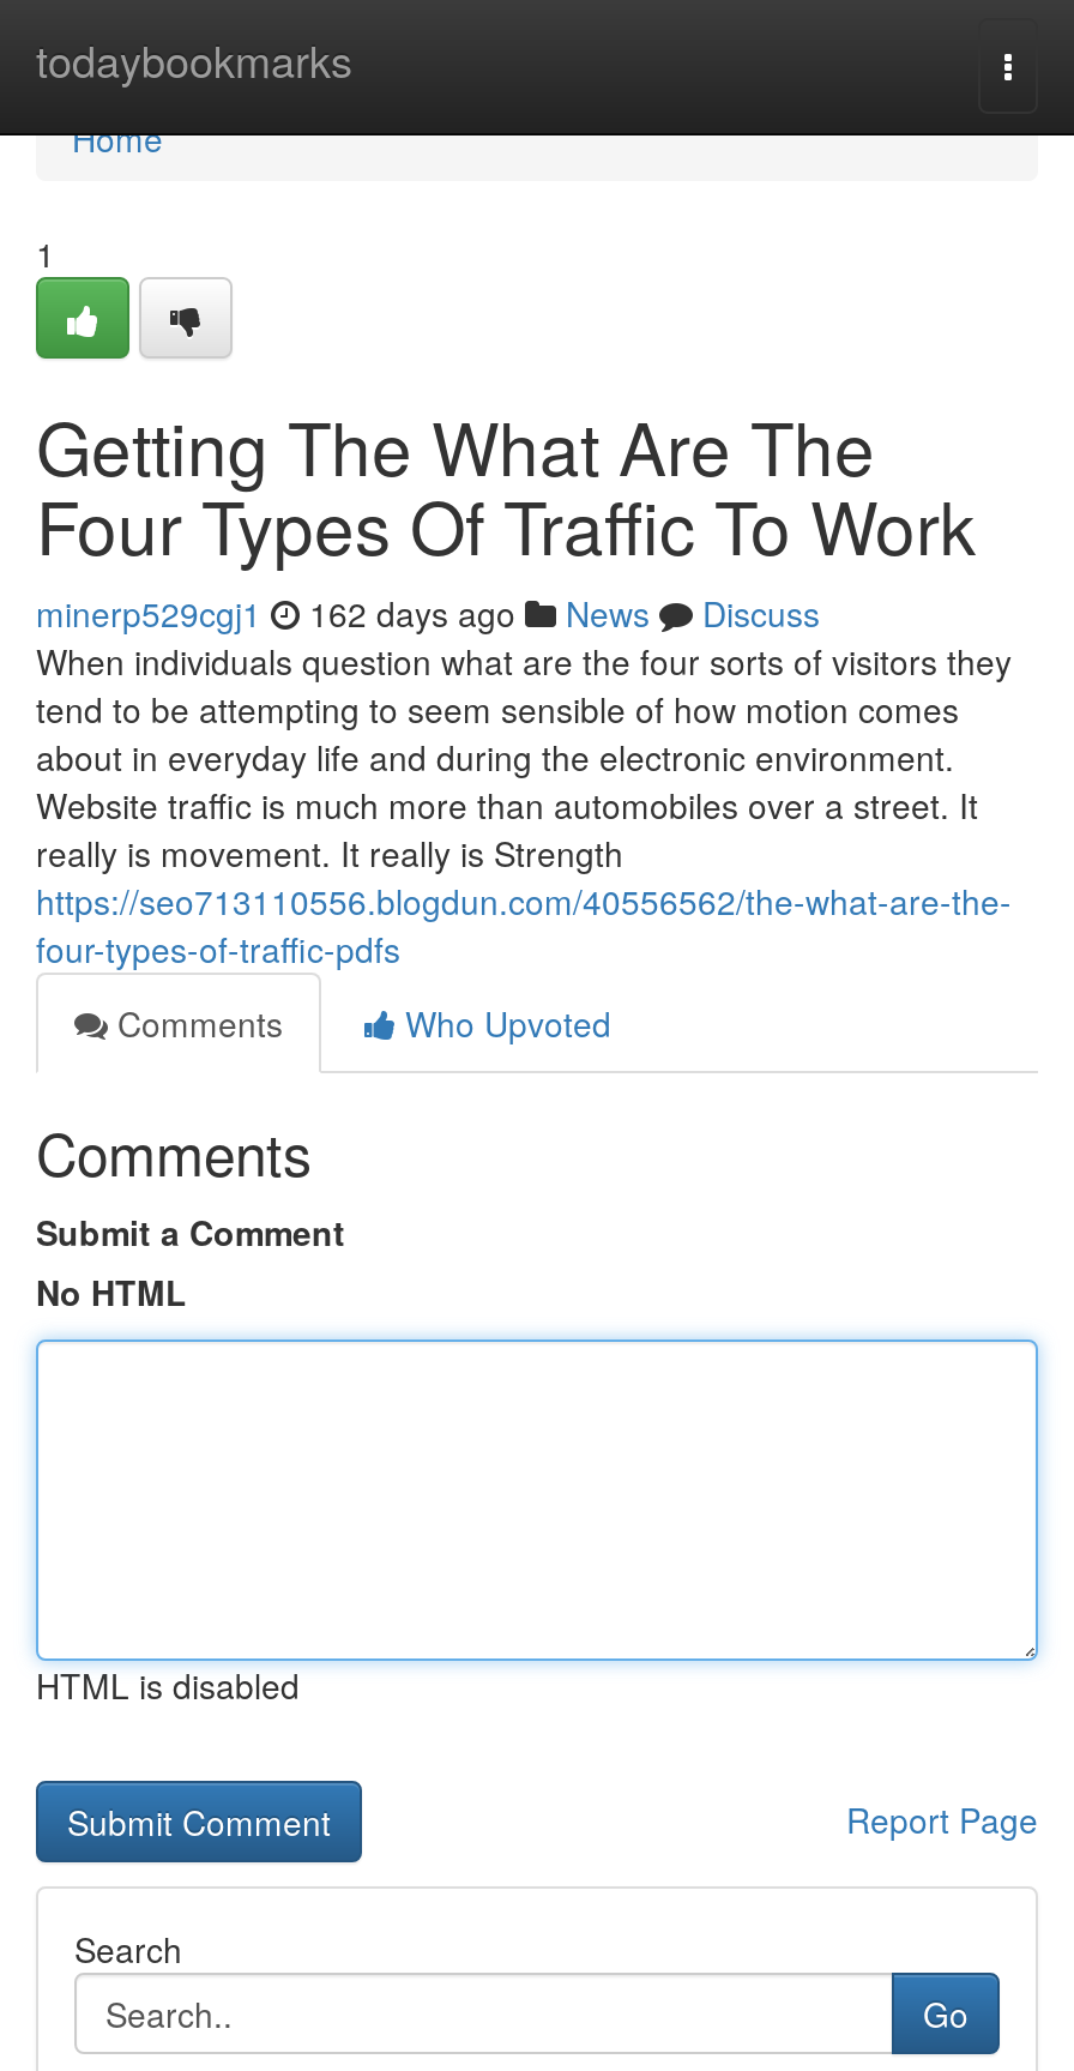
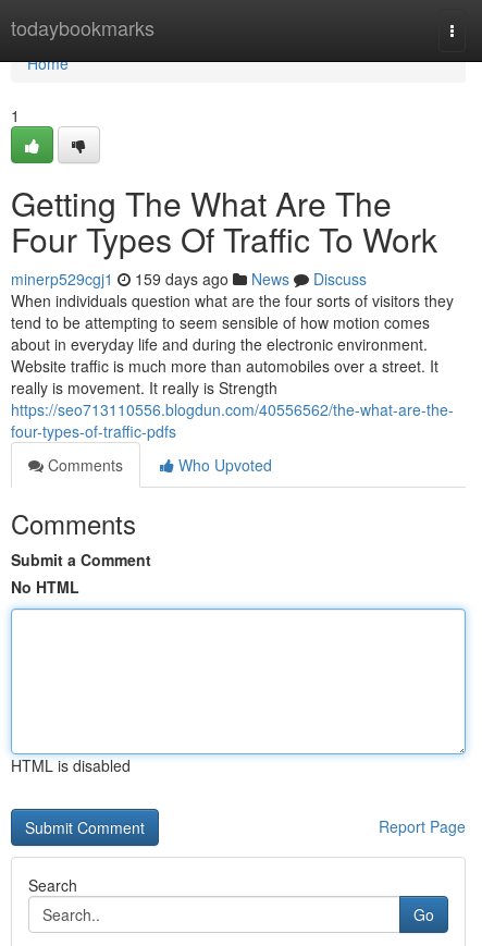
[36,589,820,637] minerp529cgj1 162 days ago News Discuss -> [11,268,367,290] minerp529cgj1 159 days ago News Discuss

